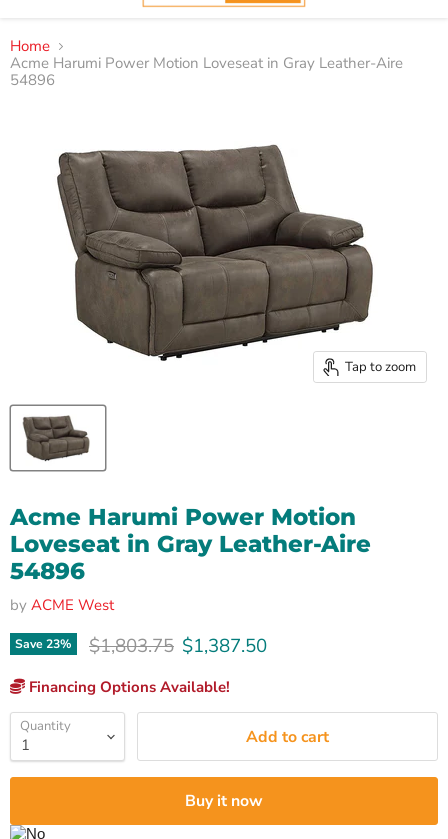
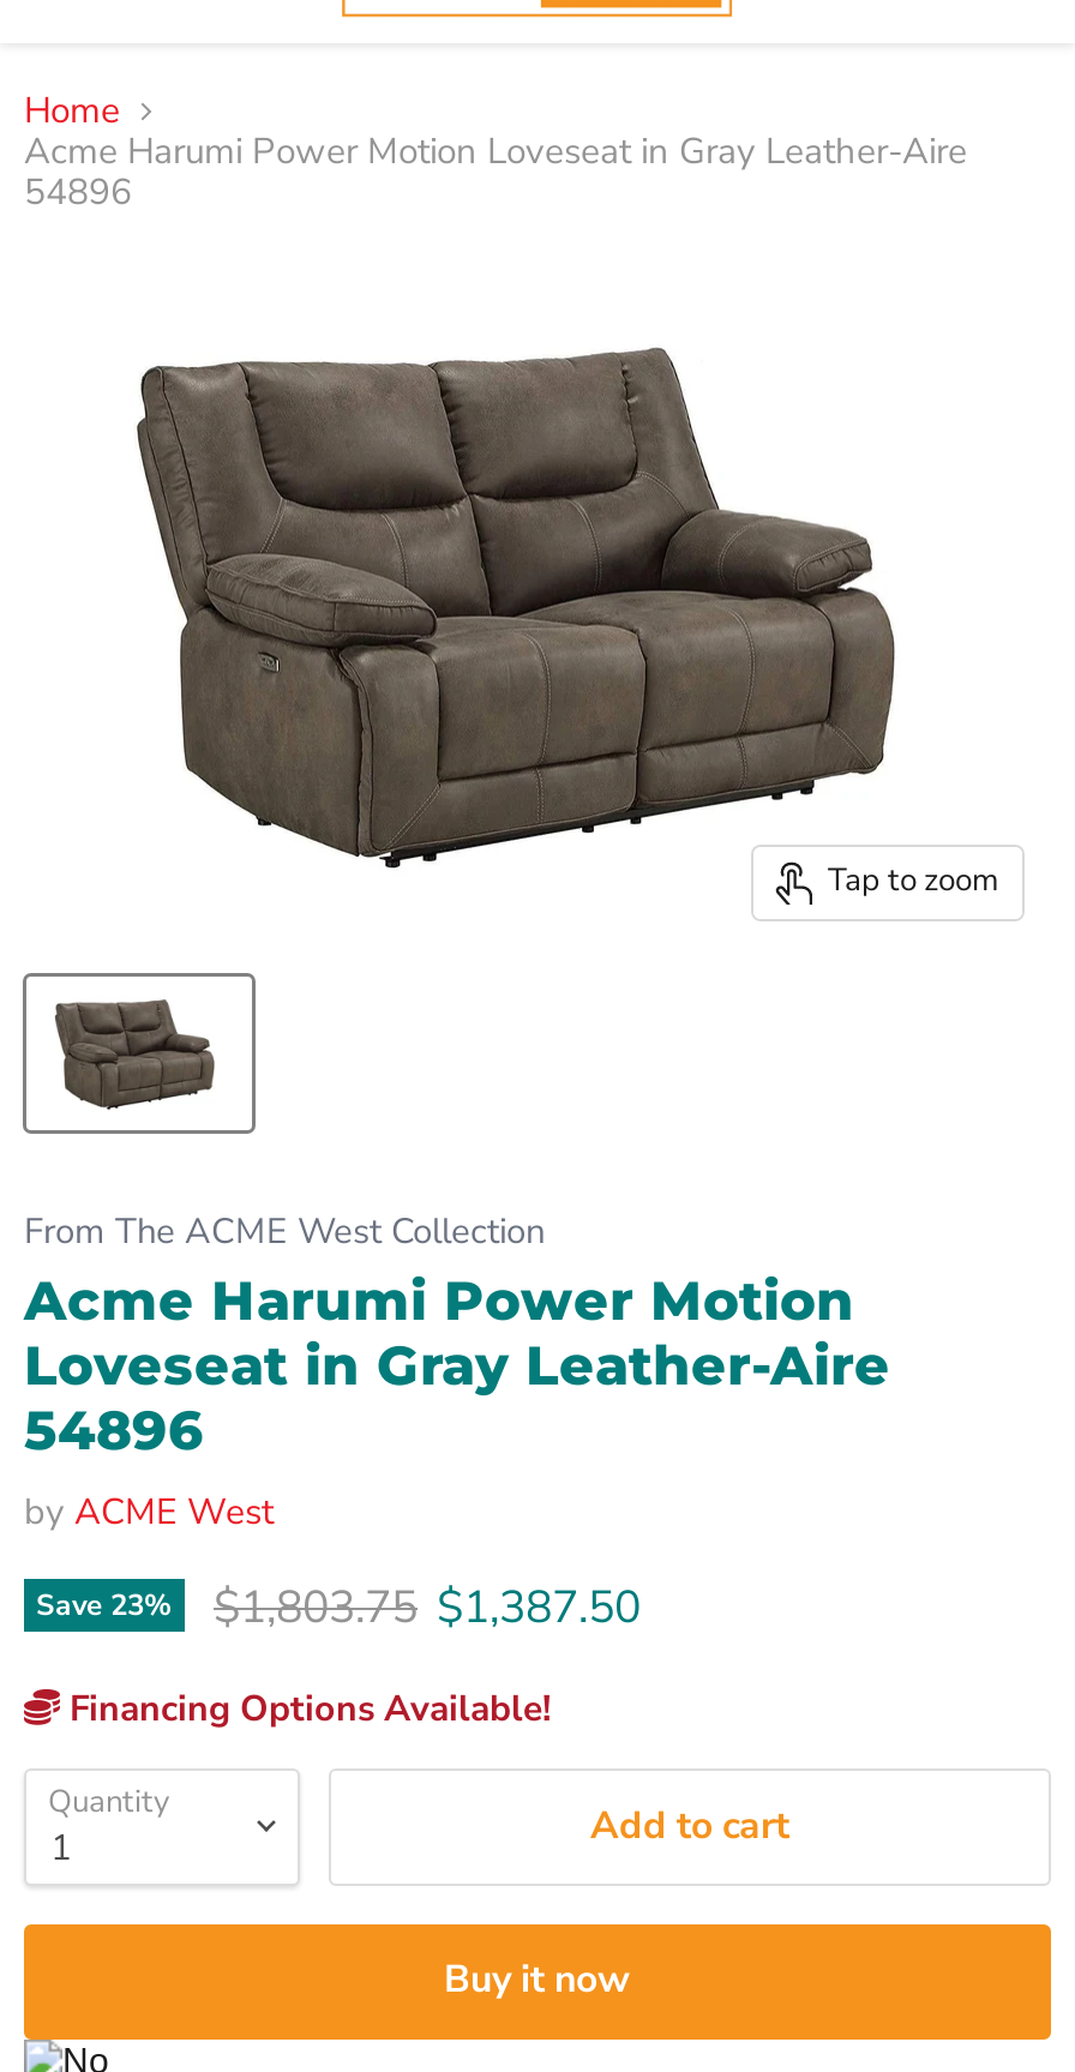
none -> [24,1206,545,1254] From The ACME West Collection

